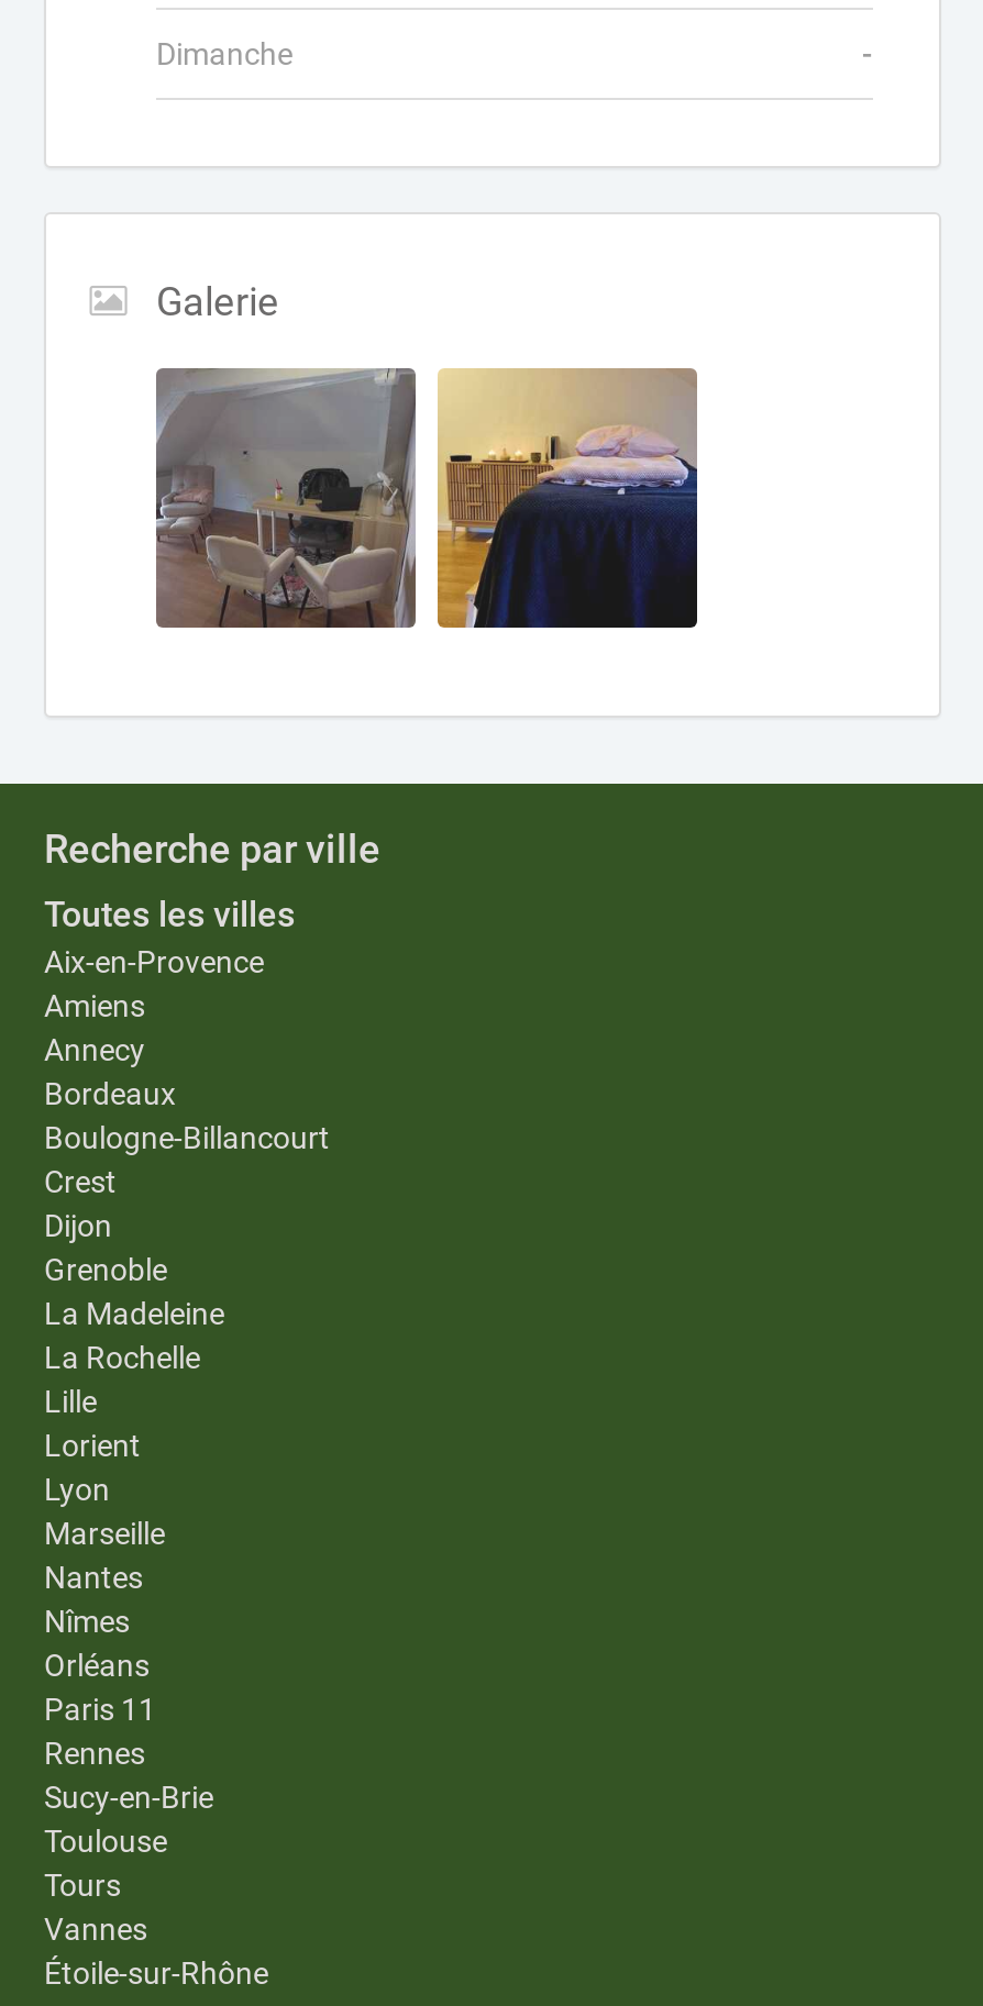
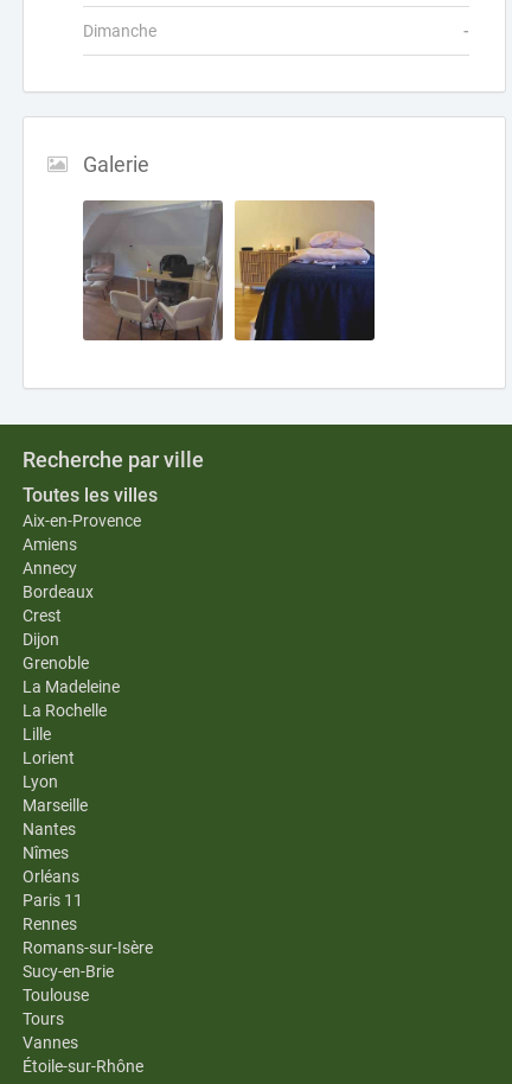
[44,1120,330,1155] Boulogne-Billancourt -> none
moved [44,1164,224,1771] -> [23,606,120,933]: Crest | Dijon | Grenoble | ... | Paris 11 | Rennes
none -> [23,938,153,957] Romans-sur-Isère

